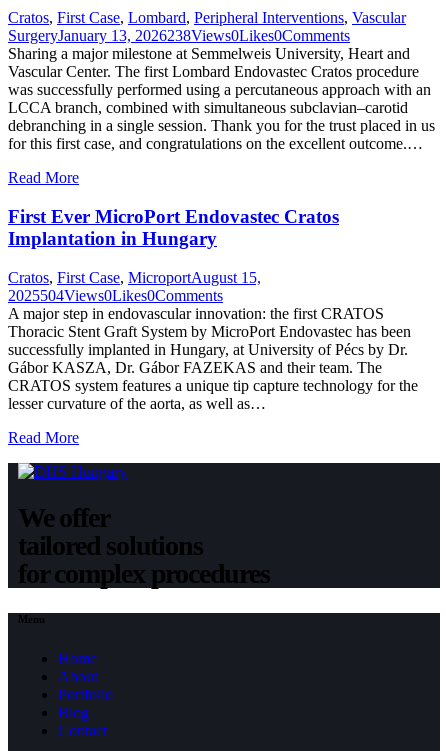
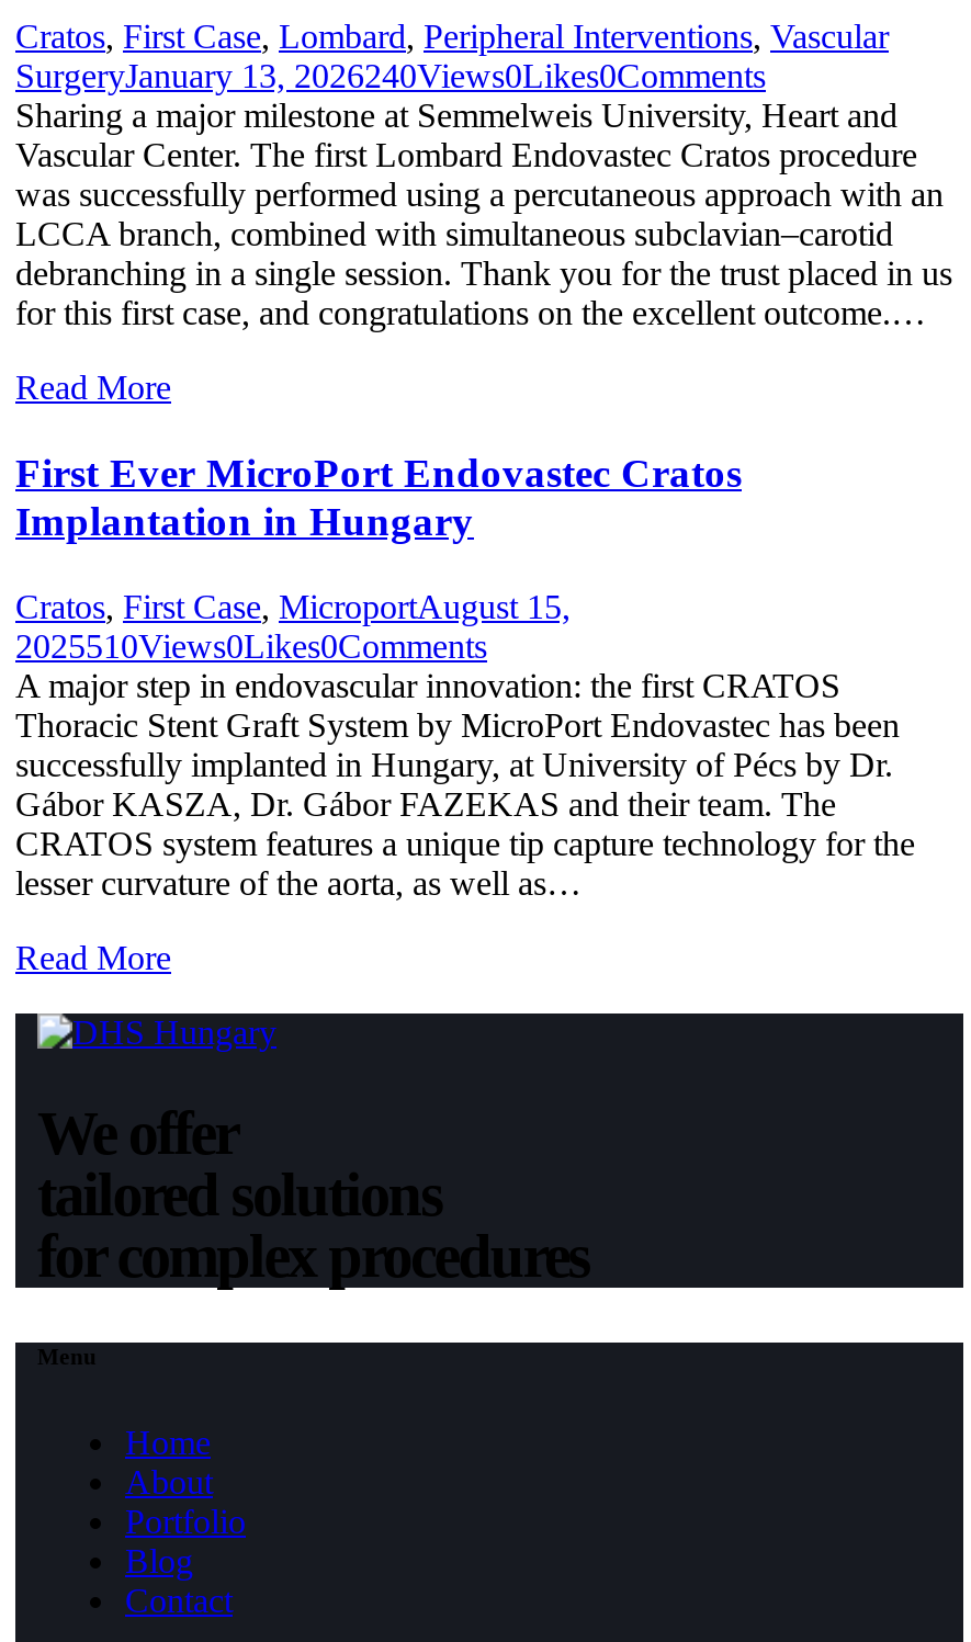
[8,27,350,44] SurgeryJanuary 13, 2026238Views0Likes0Comments -> [15,58,766,95] SurgeryJanuary 13, 2026240Views0Likes0Comments
[8,287,223,304] 2025504Views0Likes0Comments -> [15,627,487,664] 2025510Views0Likes0Comments

